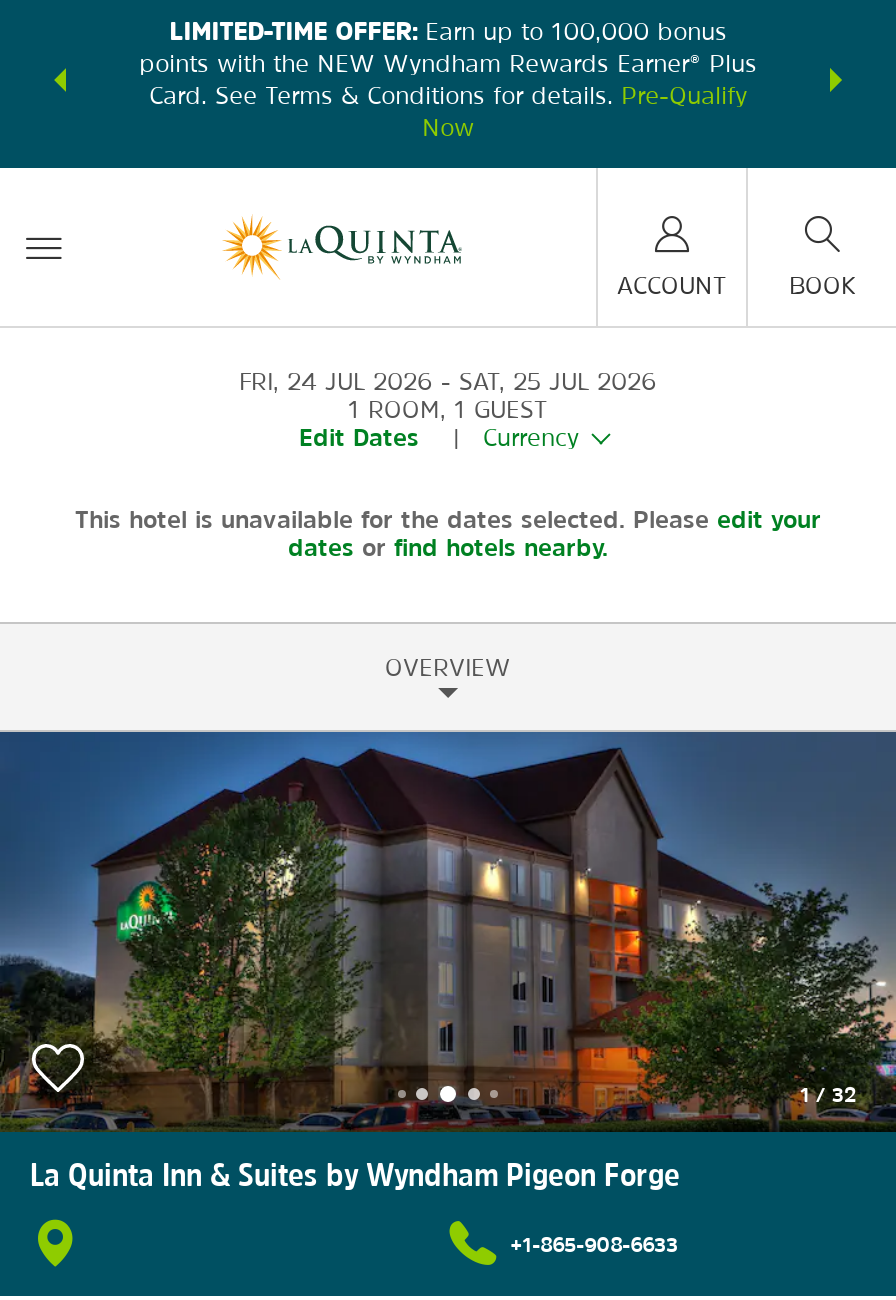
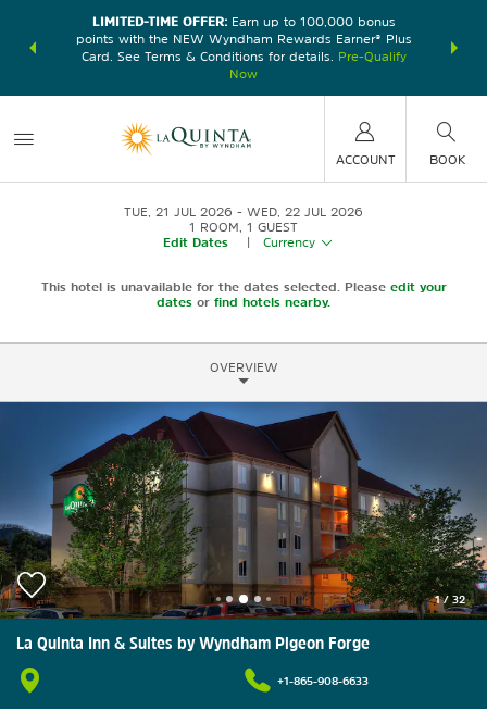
[239,370,433,394] FRI, 24 JUL 2026 -> [124,205,233,219] TUE, 21 JUL 2026
[459,370,657,394] SAT, 25 JUL 2026 -> [247,205,363,219] WED, 22 JUL 2026

